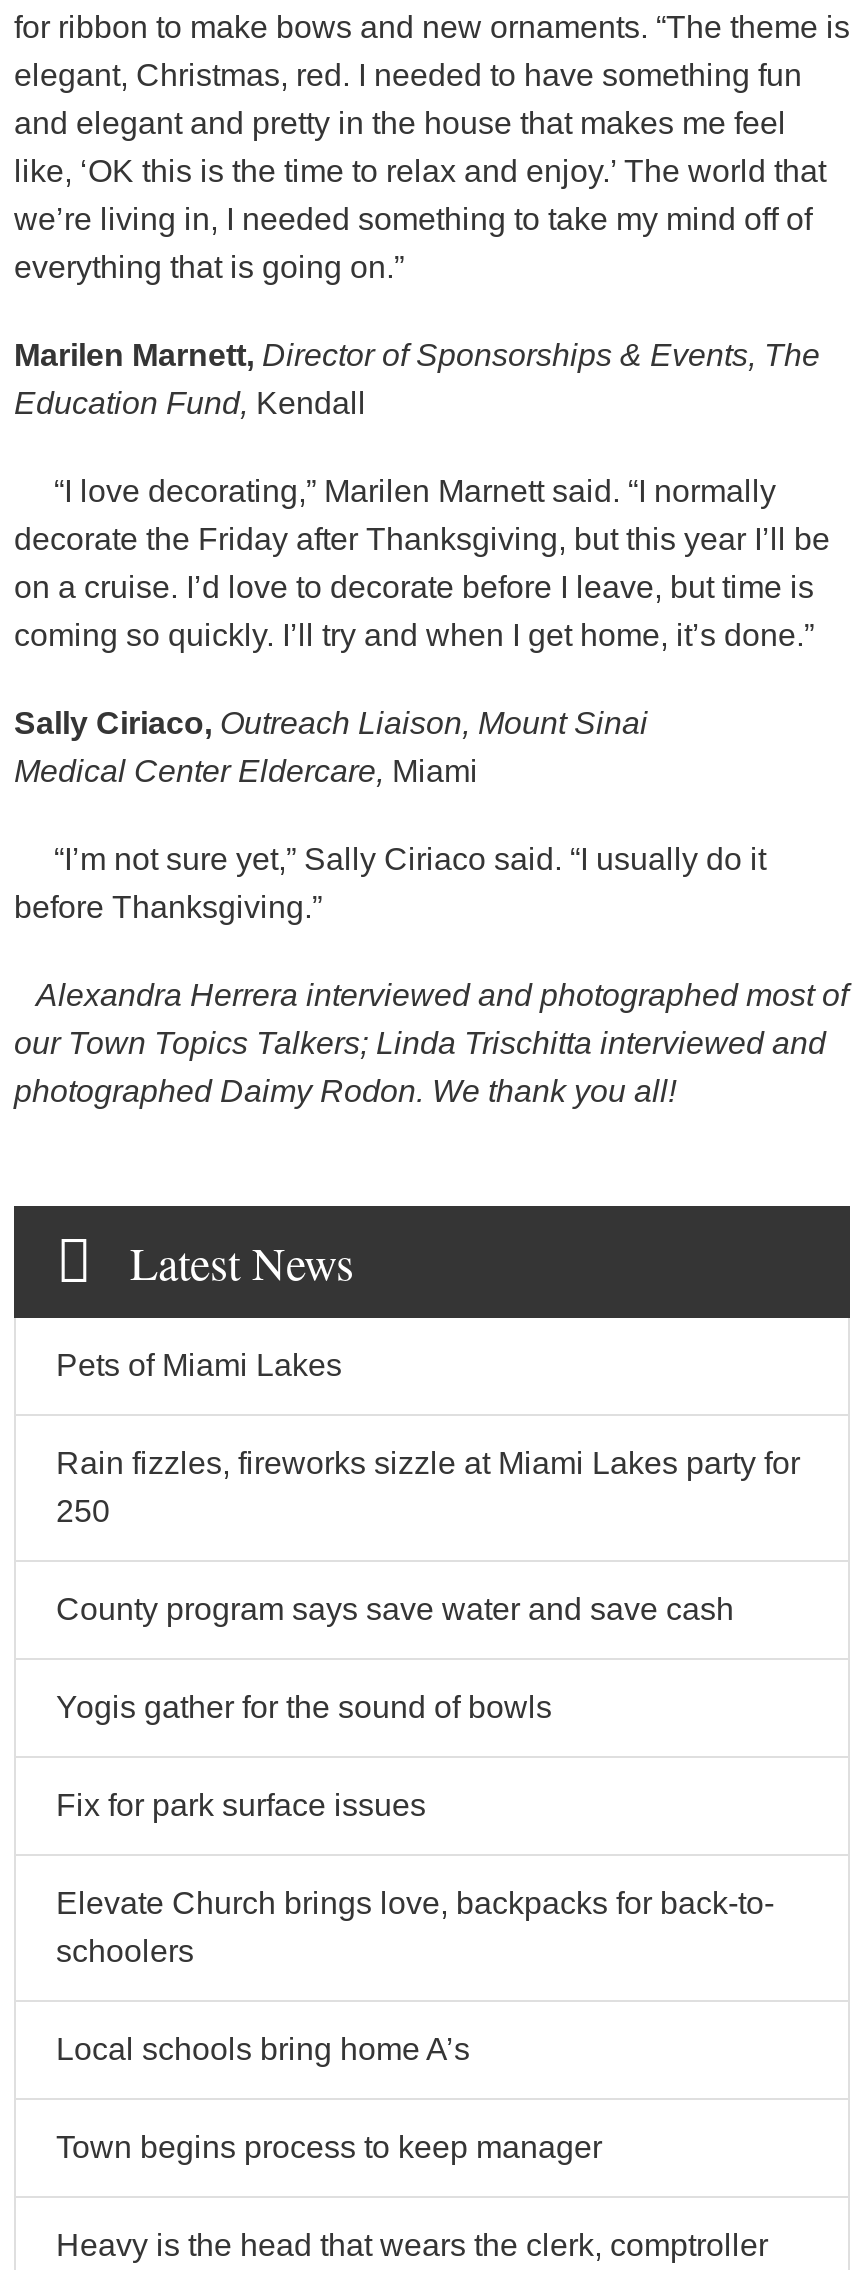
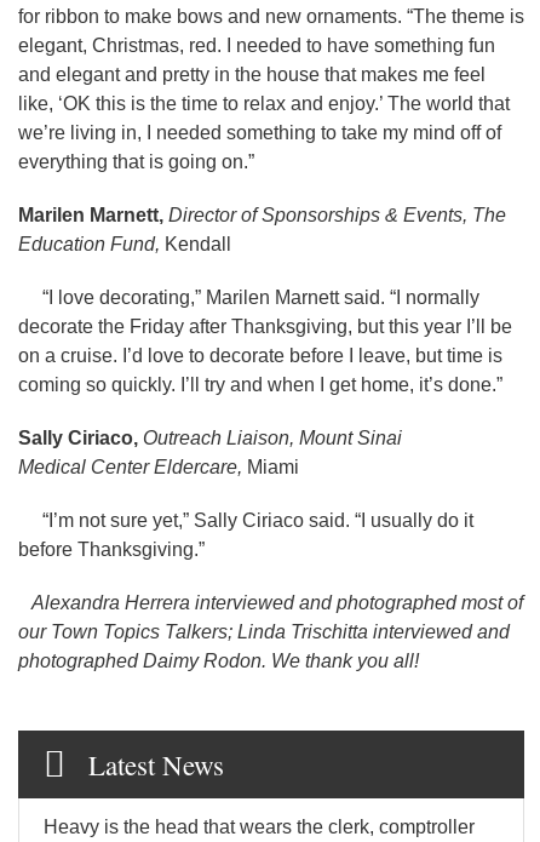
[56,1348,800,2164] Pets of Miami Lakes | Rain fizzles, fireworks sizzle at Miami Lakes party for | 250 | County program says save water and save cash | Yogis gather for the sound of bowls | Fix for park surface issues | Elevate Church brings love, backpacks for back-to- | schoolers | Local schools bring home A’s | Town begins process to keep manager -> none

